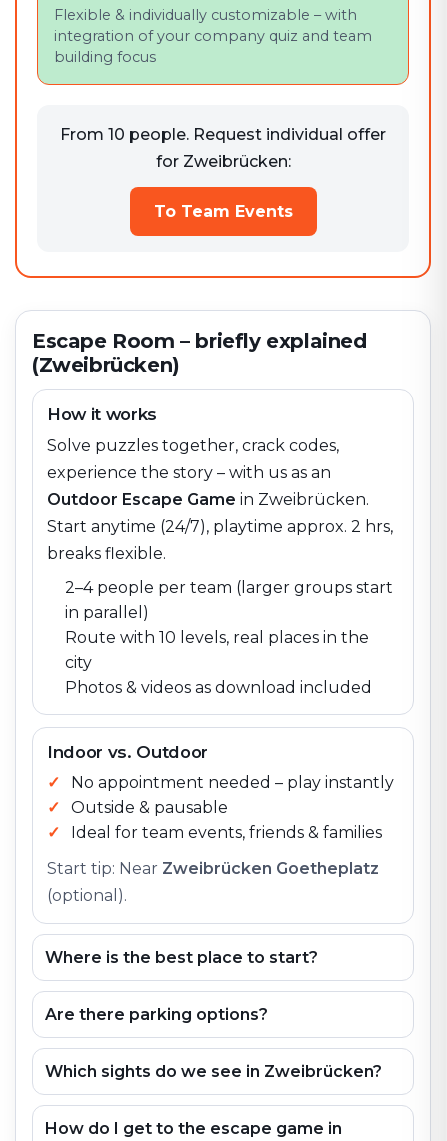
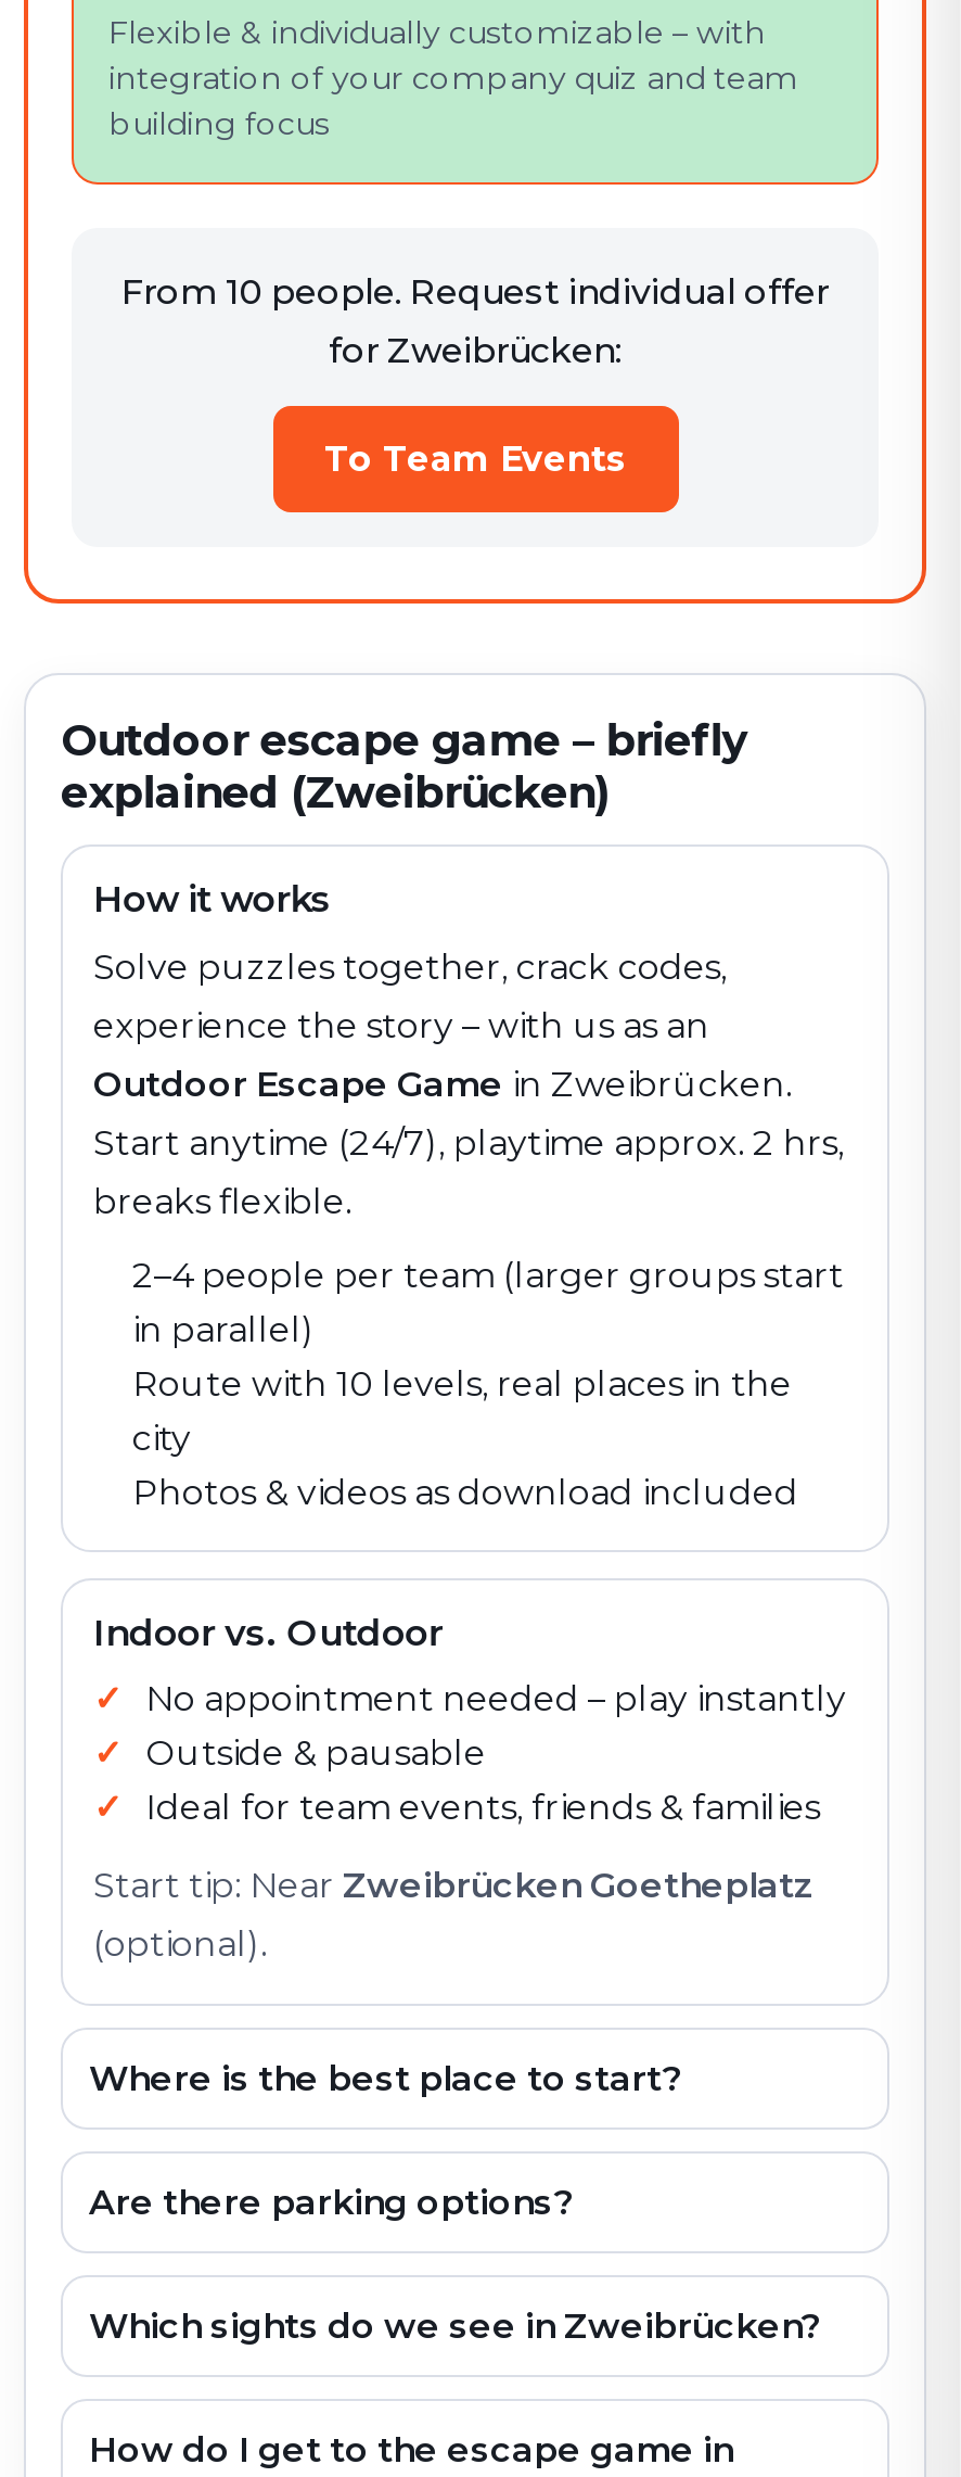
[32,329,367,377] Escape Room – briefly explained | (Zweibrücken) -> [61,714,747,818] Outdoor escape game – briefly | explained (Zweibrücken)

